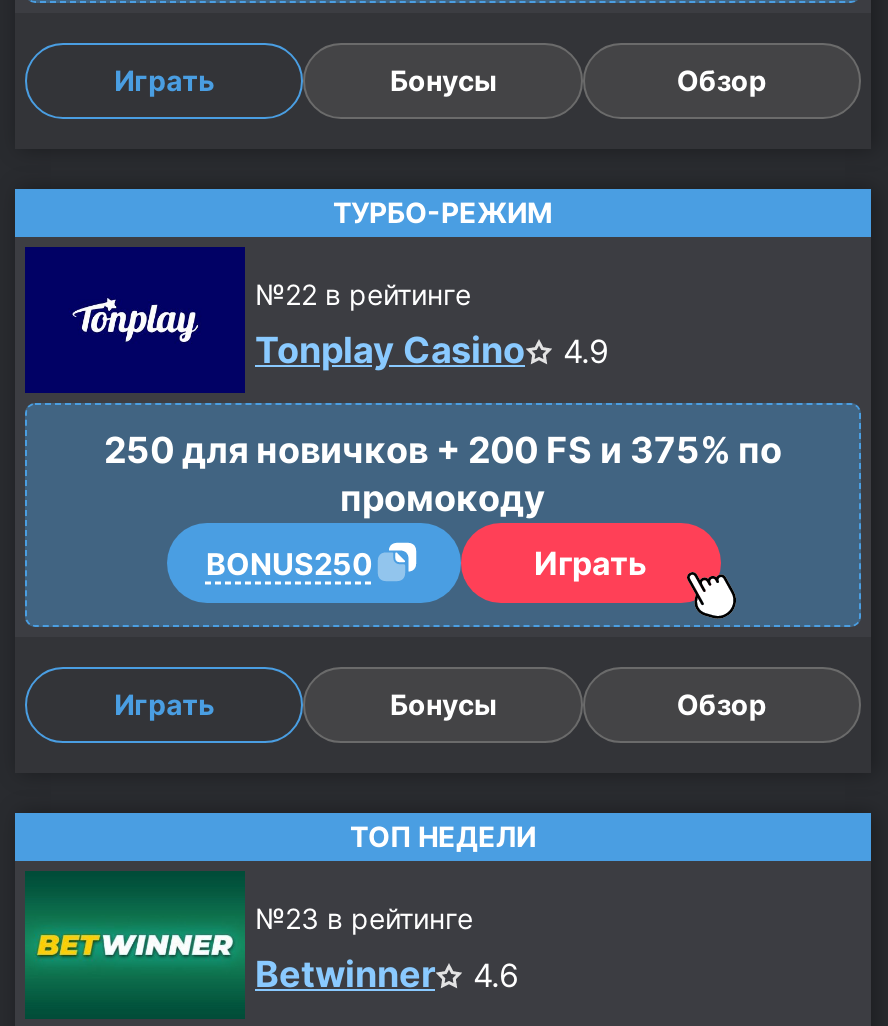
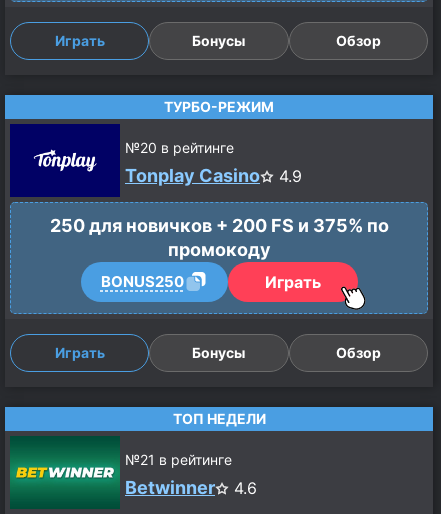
[255,277,471,311] №22 в рейтинге -> [125,139,234,156] №20 в рейтинге
[255,902,473,936] №23 в рейтинге -> [125,451,232,468] №21 в рейтинге

